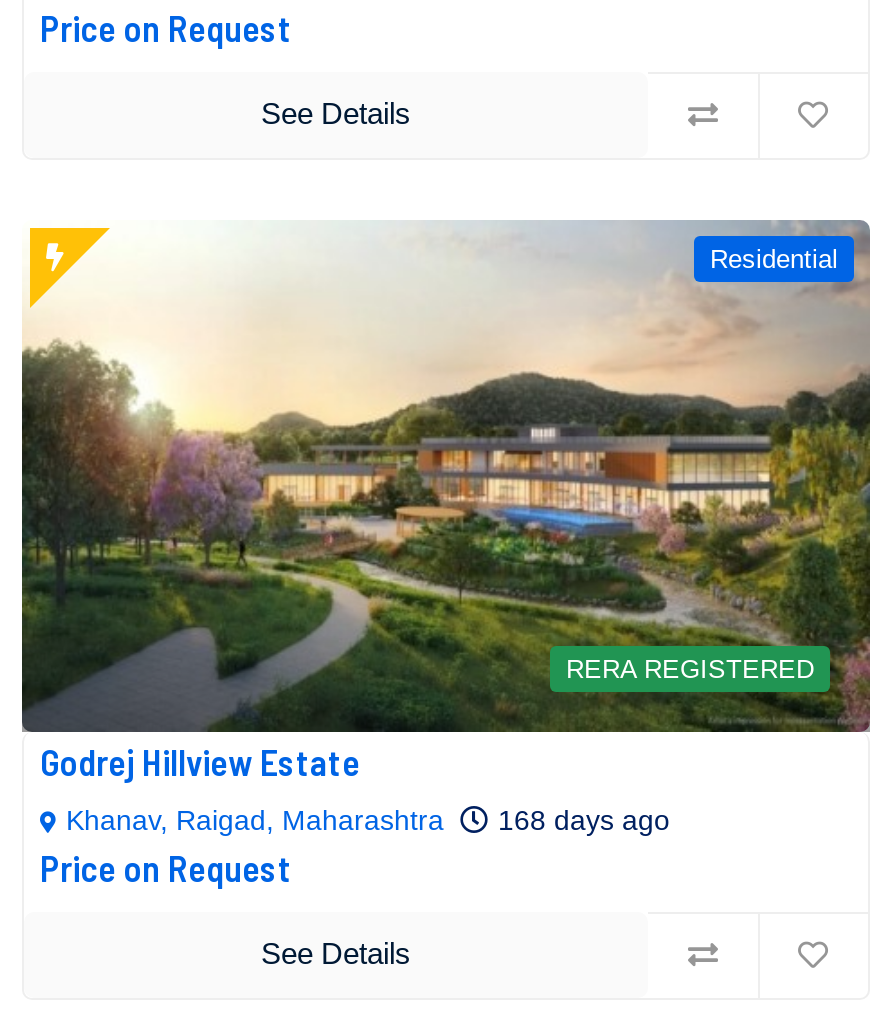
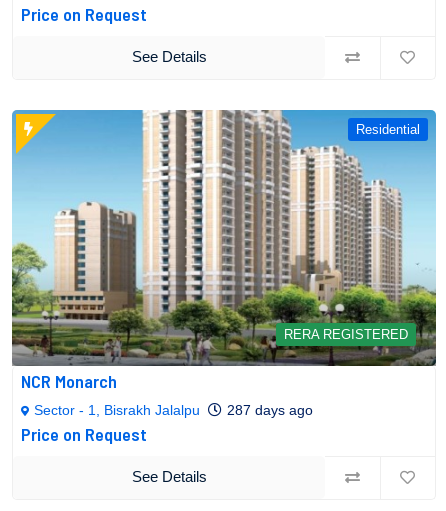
[20,220,872,784] [image] | Godrej Hillview Estate -> [11,109,437,392] [image] | NCR Monarch
[66,804,670,836] Khanav, Raigad, Maharashtra | 168 days ago -> [34,402,313,418] Sector - 1, Bisrakh Jalalpu | 287 days ago

